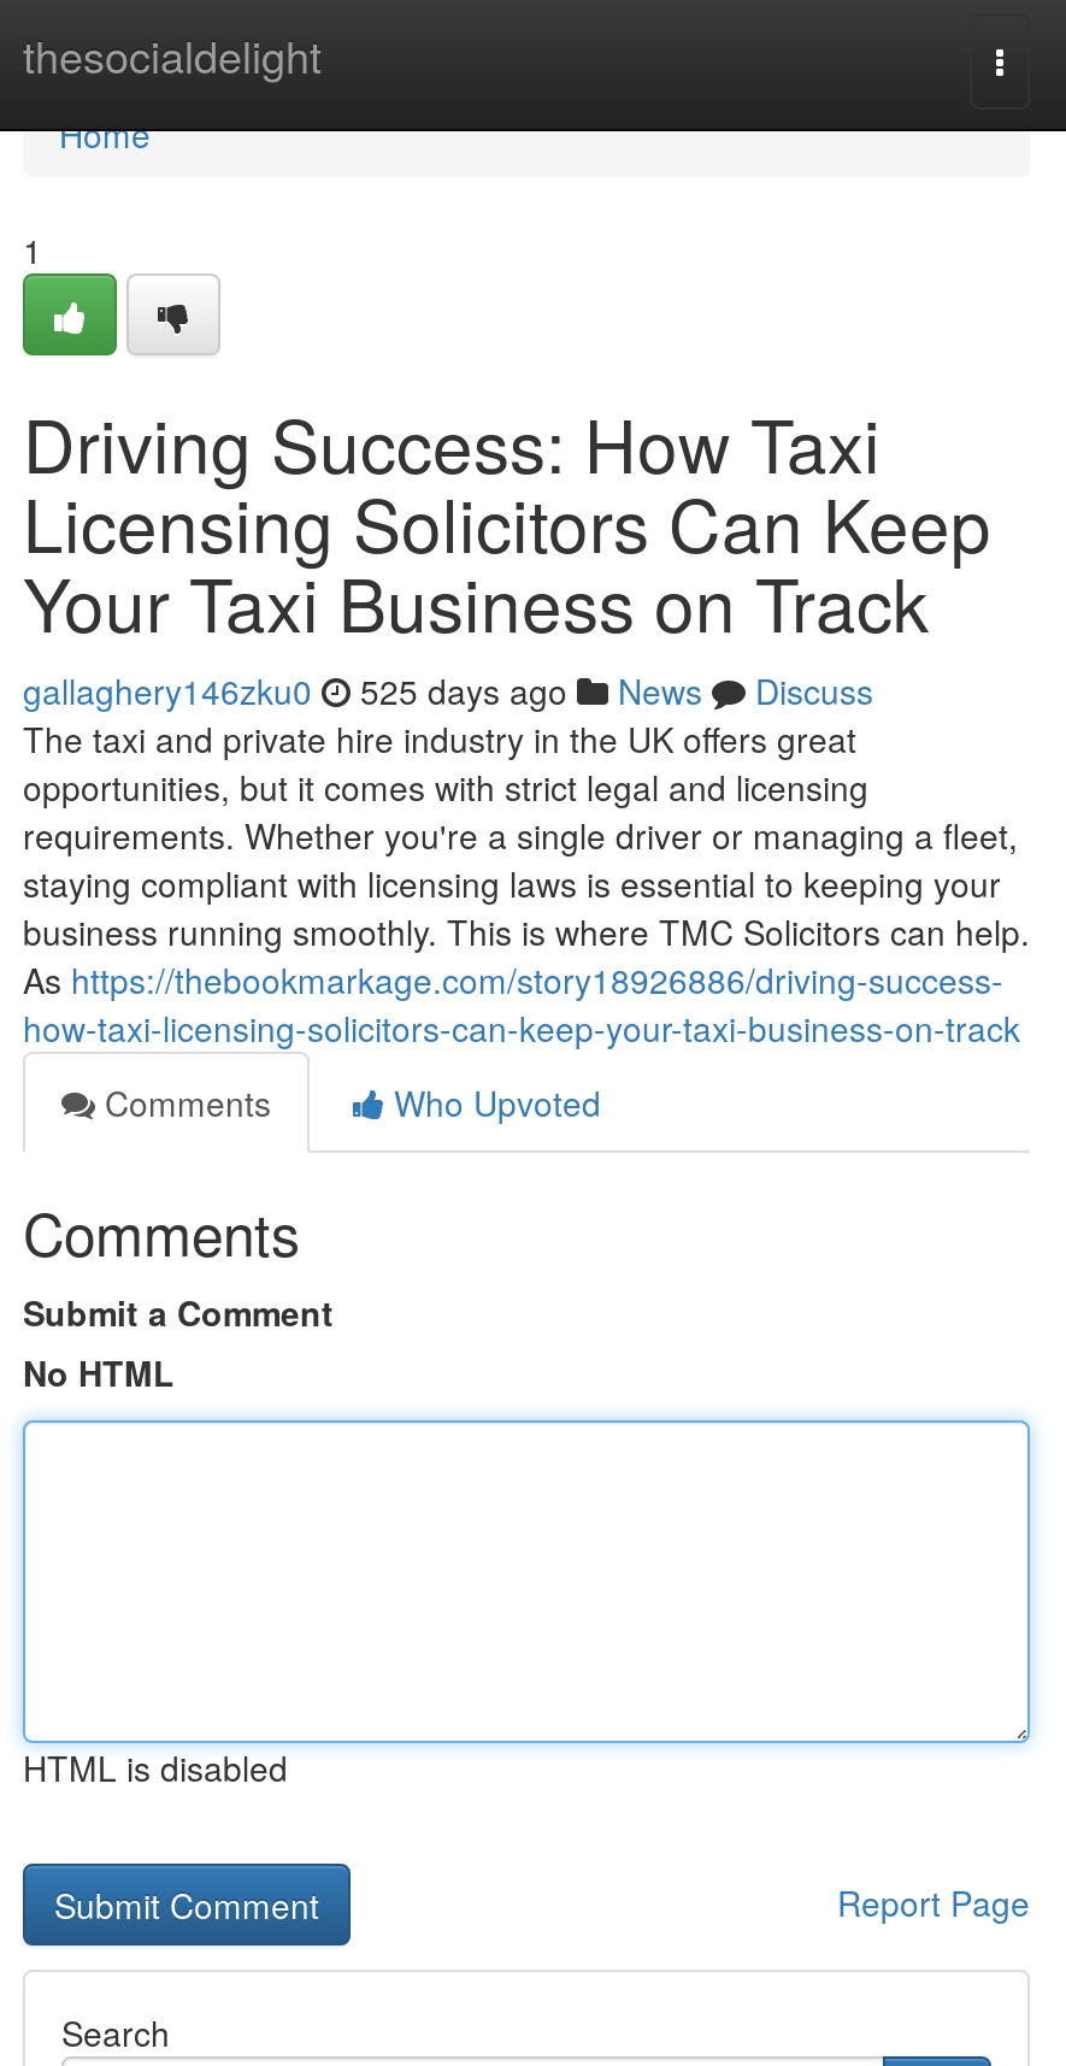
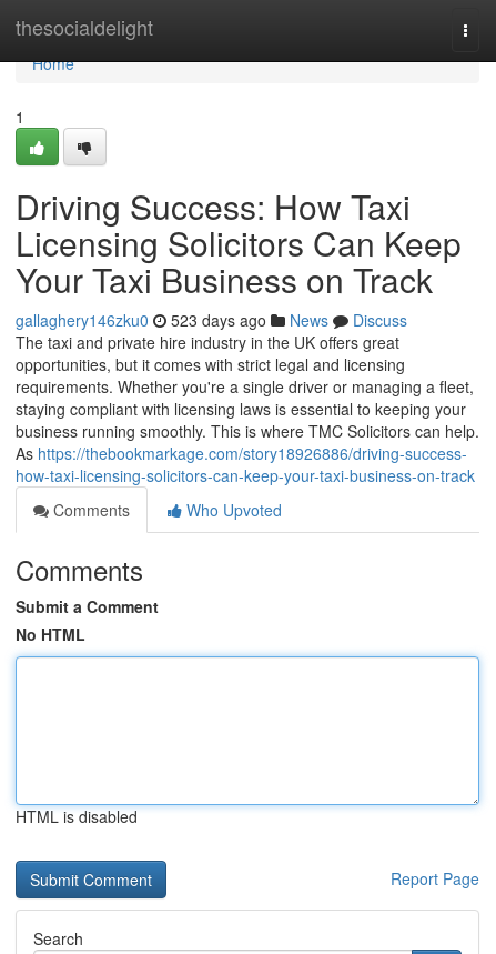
[23,666,873,714] gallaghery146zku0 525 days ago News Discuss -> [16,309,407,331] gallaghery146zku0 523 days ago News Discuss

